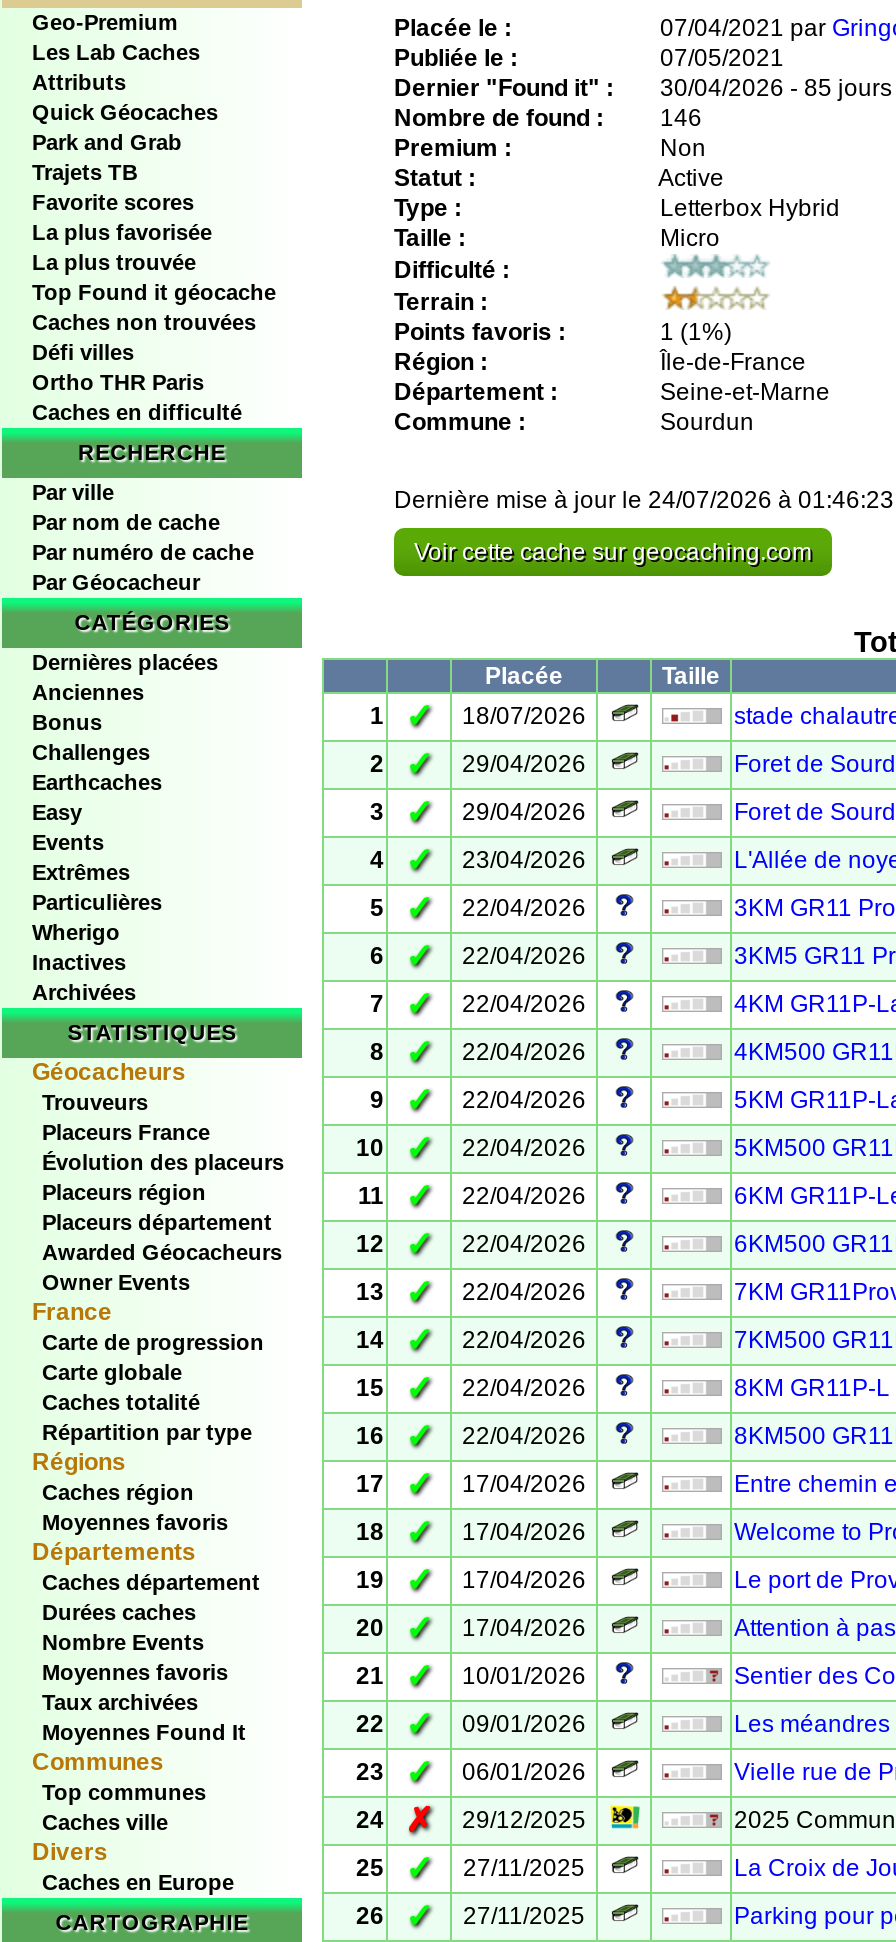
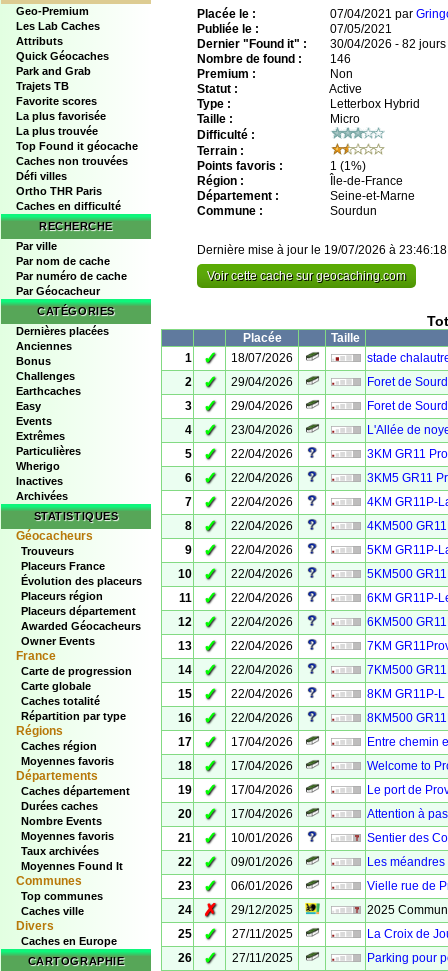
[394,74,892,102] Dernier "Found it" : 30/04/2026 - 85 jours -> [197,37,446,51] Dernier "Found it" : 30/04/2026 - 82 jours
[394,486,894,514] Dernière mise à jour le 24/07/2026 à 01:46:23 -> [197,243,447,257] Dernière mise à jour le 19/07/2026 à 23:46:18

